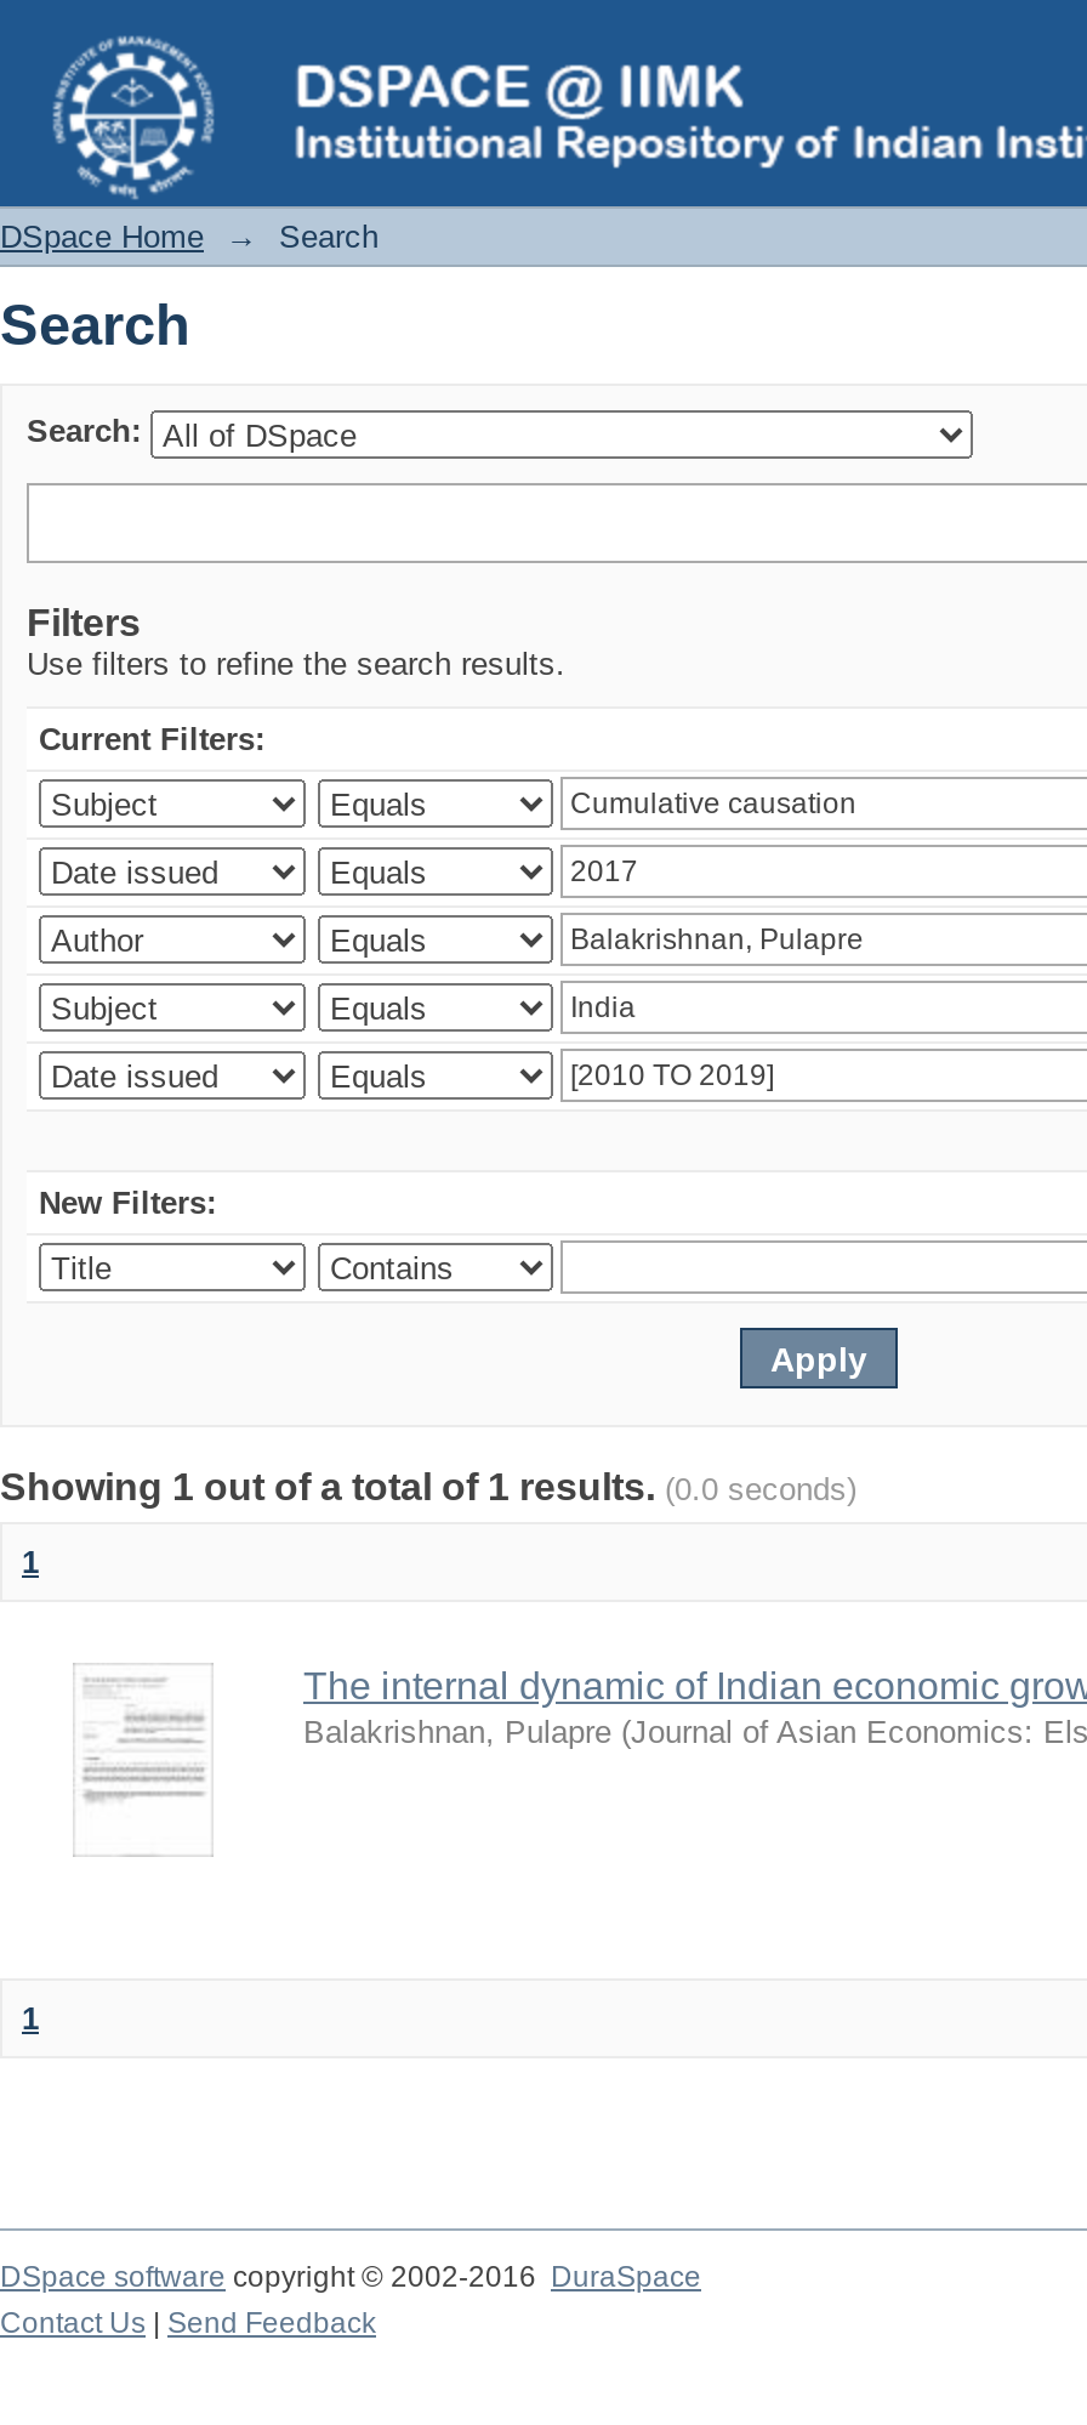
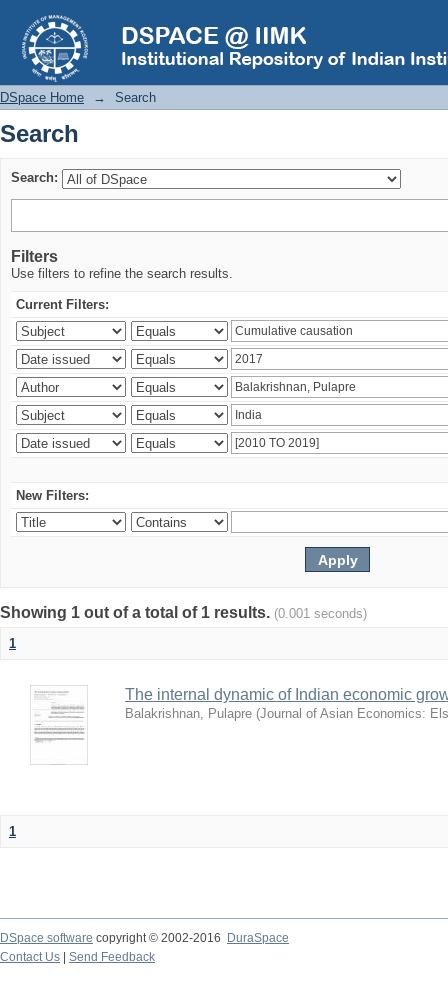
[0,1466,856,1507] Showing 1 out of a total of 1 results. (0.0 seconds) -> [0,604,367,621] Showing 1 out of a total of 1 results. (0.001 seconds)

